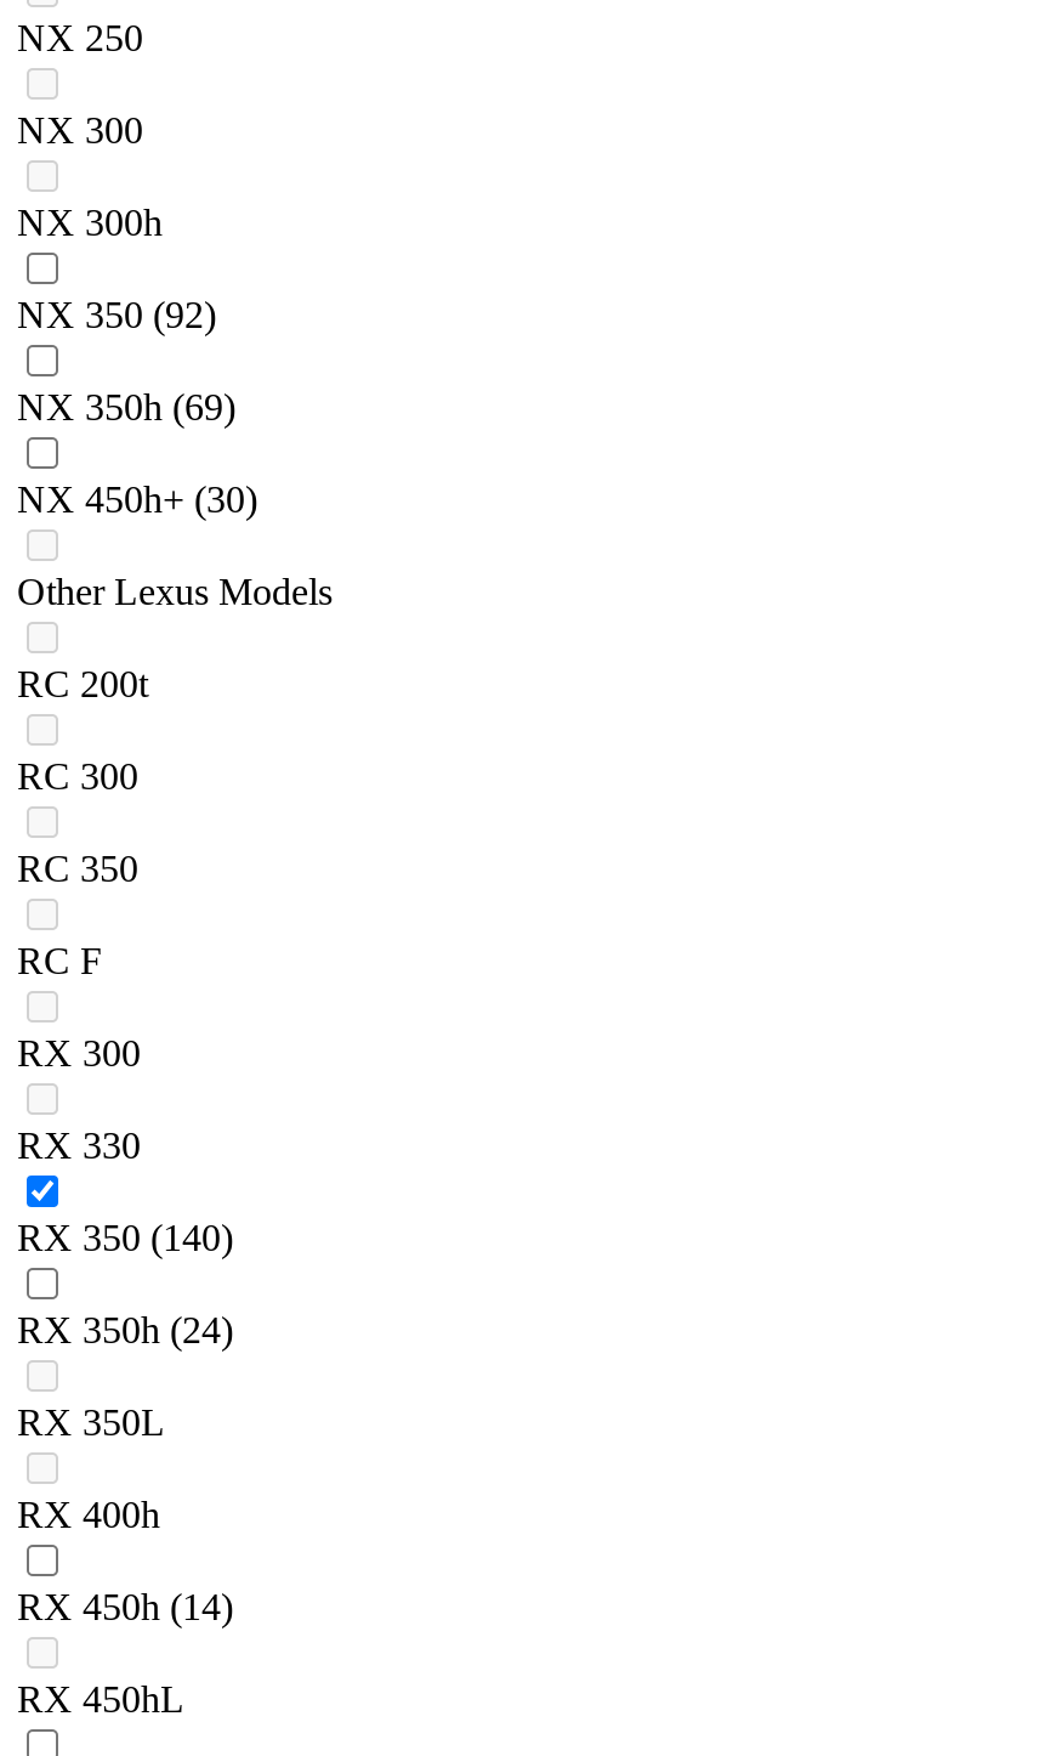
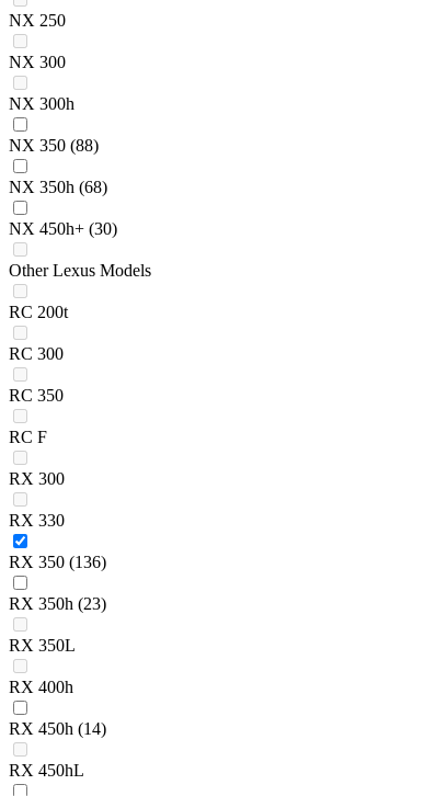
[17,295,216,336] NX 350 (92) -> [9,136,99,155] NX 350 (88)
[17,387,235,428] NX 350h (69) -> [9,178,107,197] NX 350h (68)
[17,1218,233,1259] RX 350 (140) -> [9,553,106,572] RX 350 (136)
[17,1310,233,1351] RX 350h (24) -> [9,595,106,613] RX 350h (23)

